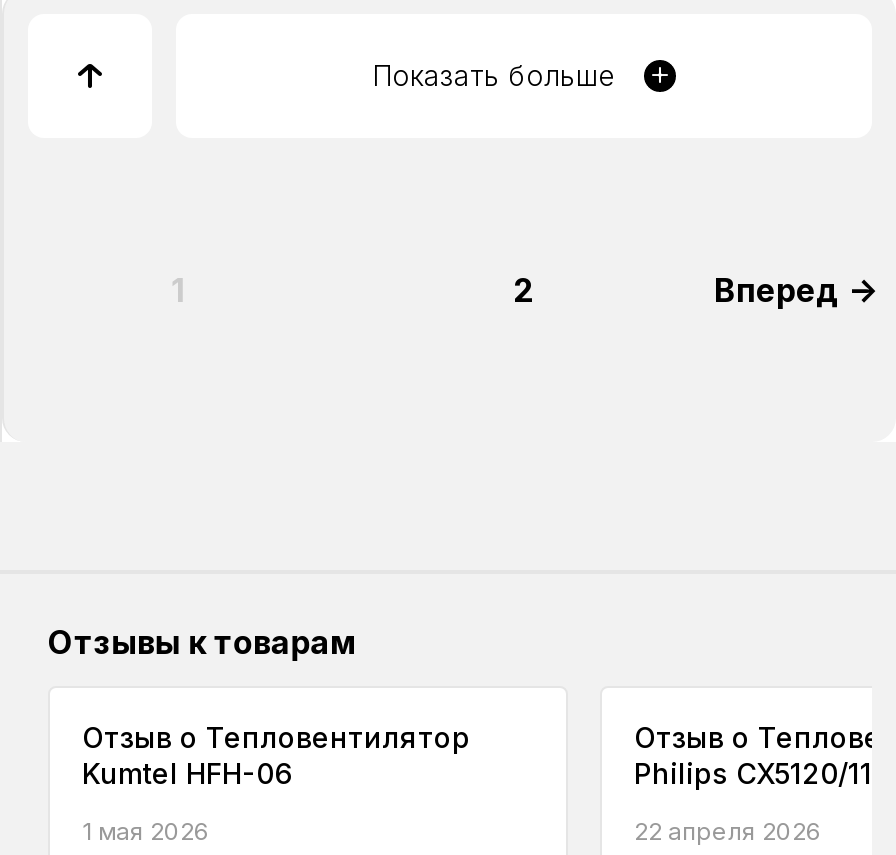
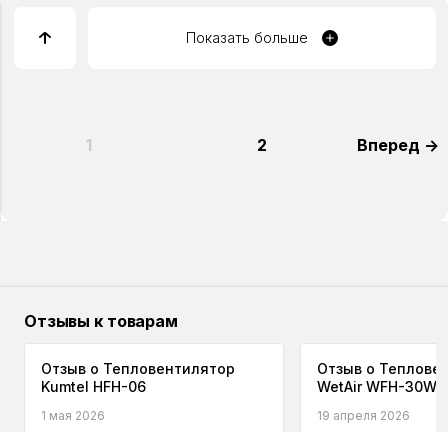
[634,756,872,790] Philips CX5120/11 -> [317,378,437,395] WetAir WFH-30W
[634,816,822,846] 22 апреля 2026 -> [317,408,410,423] 19 апреля 2026

